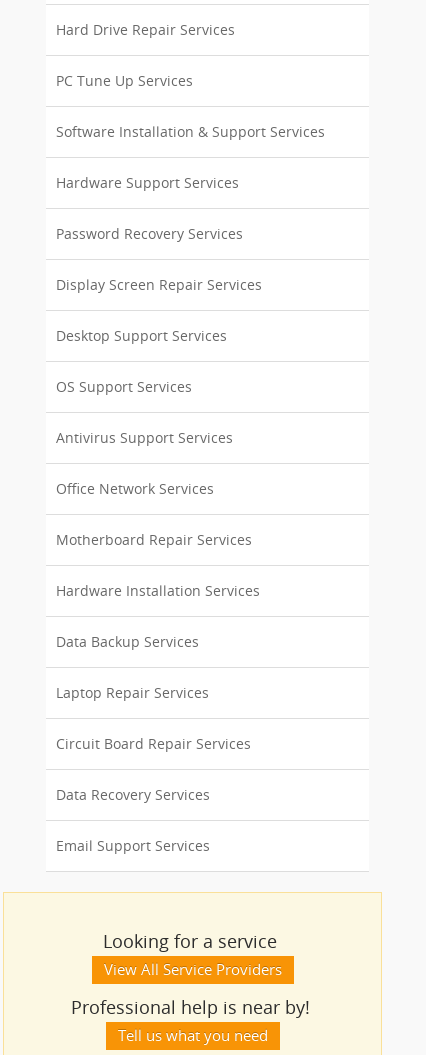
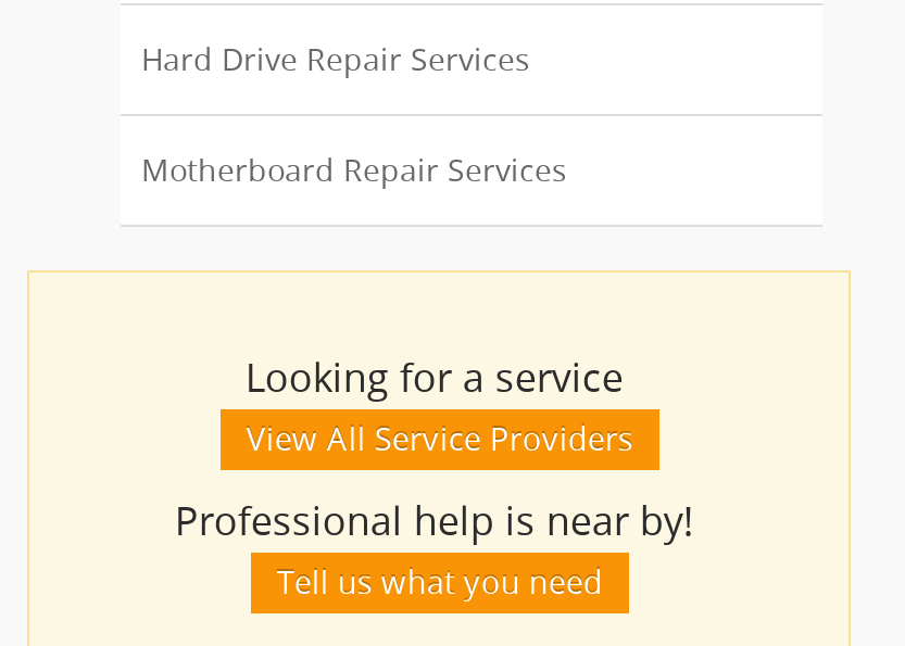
[55,70,324,497] PC Tune Up Services | Software Installation & Support Services | Hardware Support Services | Password Recovery Services | Display Screen Repair Services | Desktop Support Services | OS Support Services | Antivirus Support Services | Office Network Services -> none
[55,580,259,854] Hardware Installation Services | Data Backup Services | Laptop Repair Services | Circuit Board Repair Services | Data Recovery Services | Email Support Services -> none

